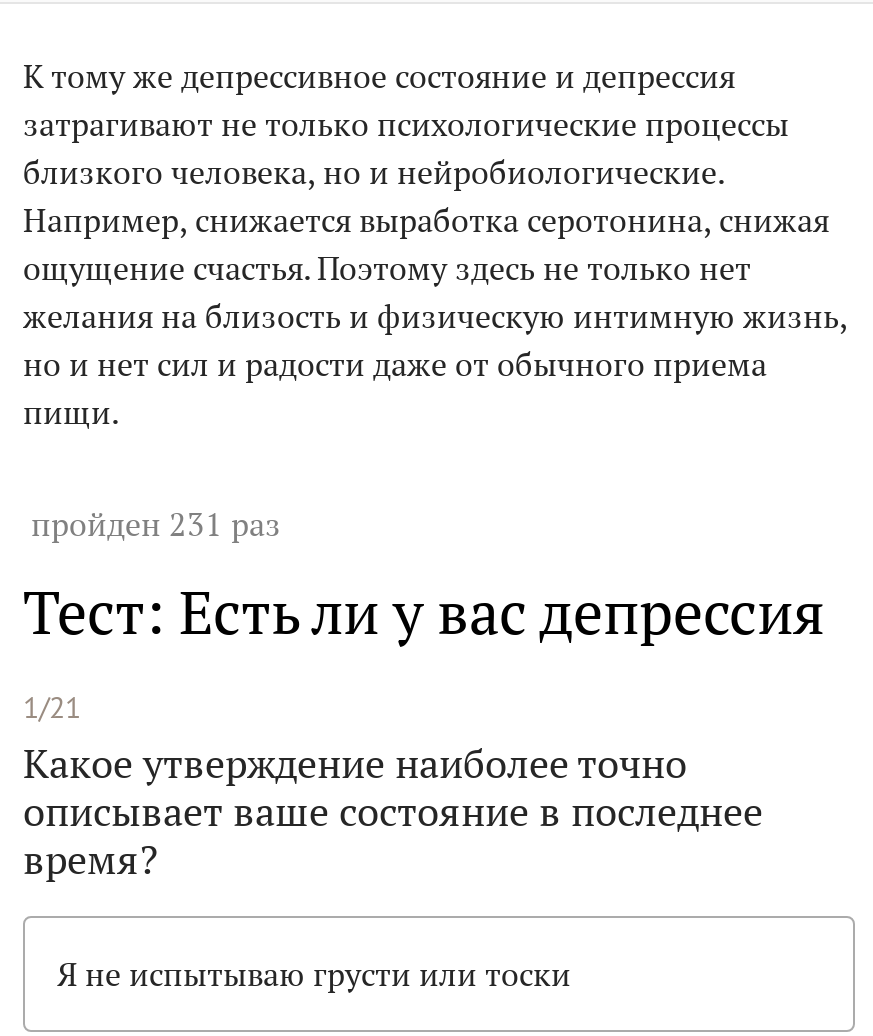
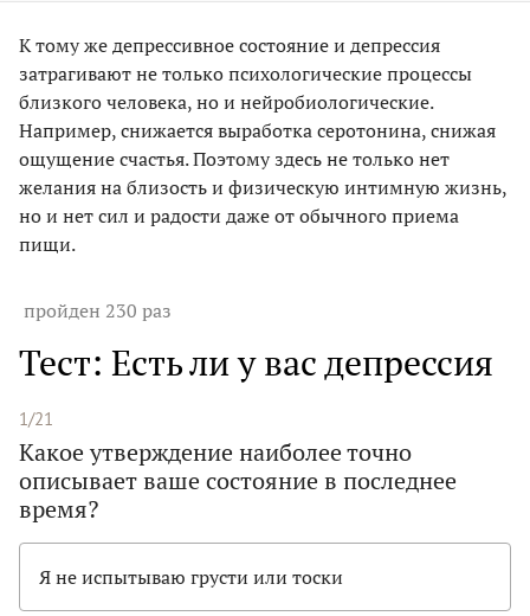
[31,503,281,547] пройден 231 раз -> [24,298,172,324] пройден 230 раз

